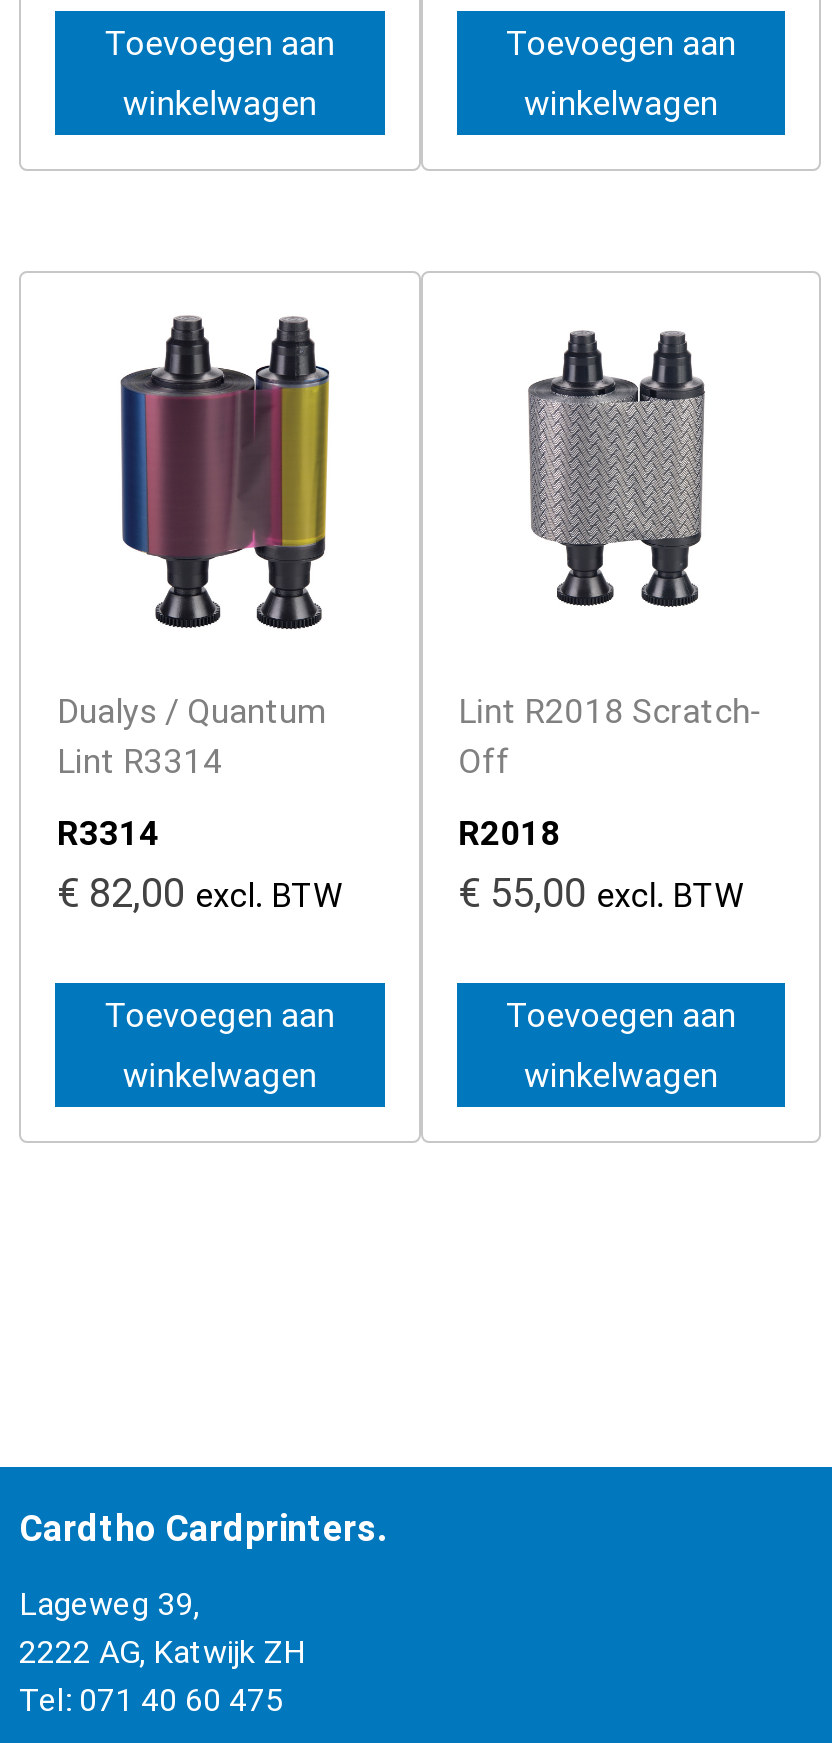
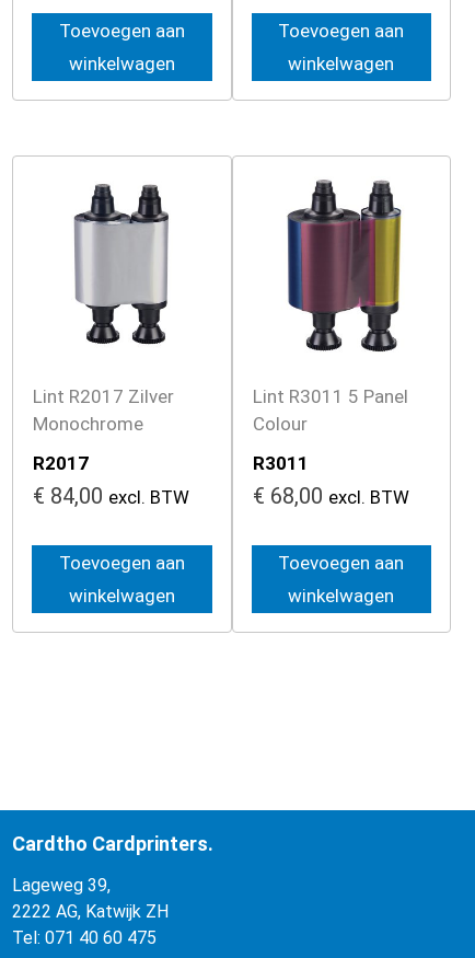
[57,315,331,780] [image] | Dualys / Quantum | Lint R3314 -> [33,181,182,434] [image] | Lint R2017 Zilver | Monochrome
[458,317,762,780] [image] | Lint R2018 Scratch- | Off -> [252,178,408,434] [image] | Lint R3011 5 Panel | Colour
[57,813,343,917] R3314 | €82,00 excl. BTW -> [33,452,189,509] R2017 | €84,00 excl. BTW
[458,813,744,917] R2018 | €55,00 excl. BTW -> [252,452,409,509] R3011 | €68,00 excl. BTW

